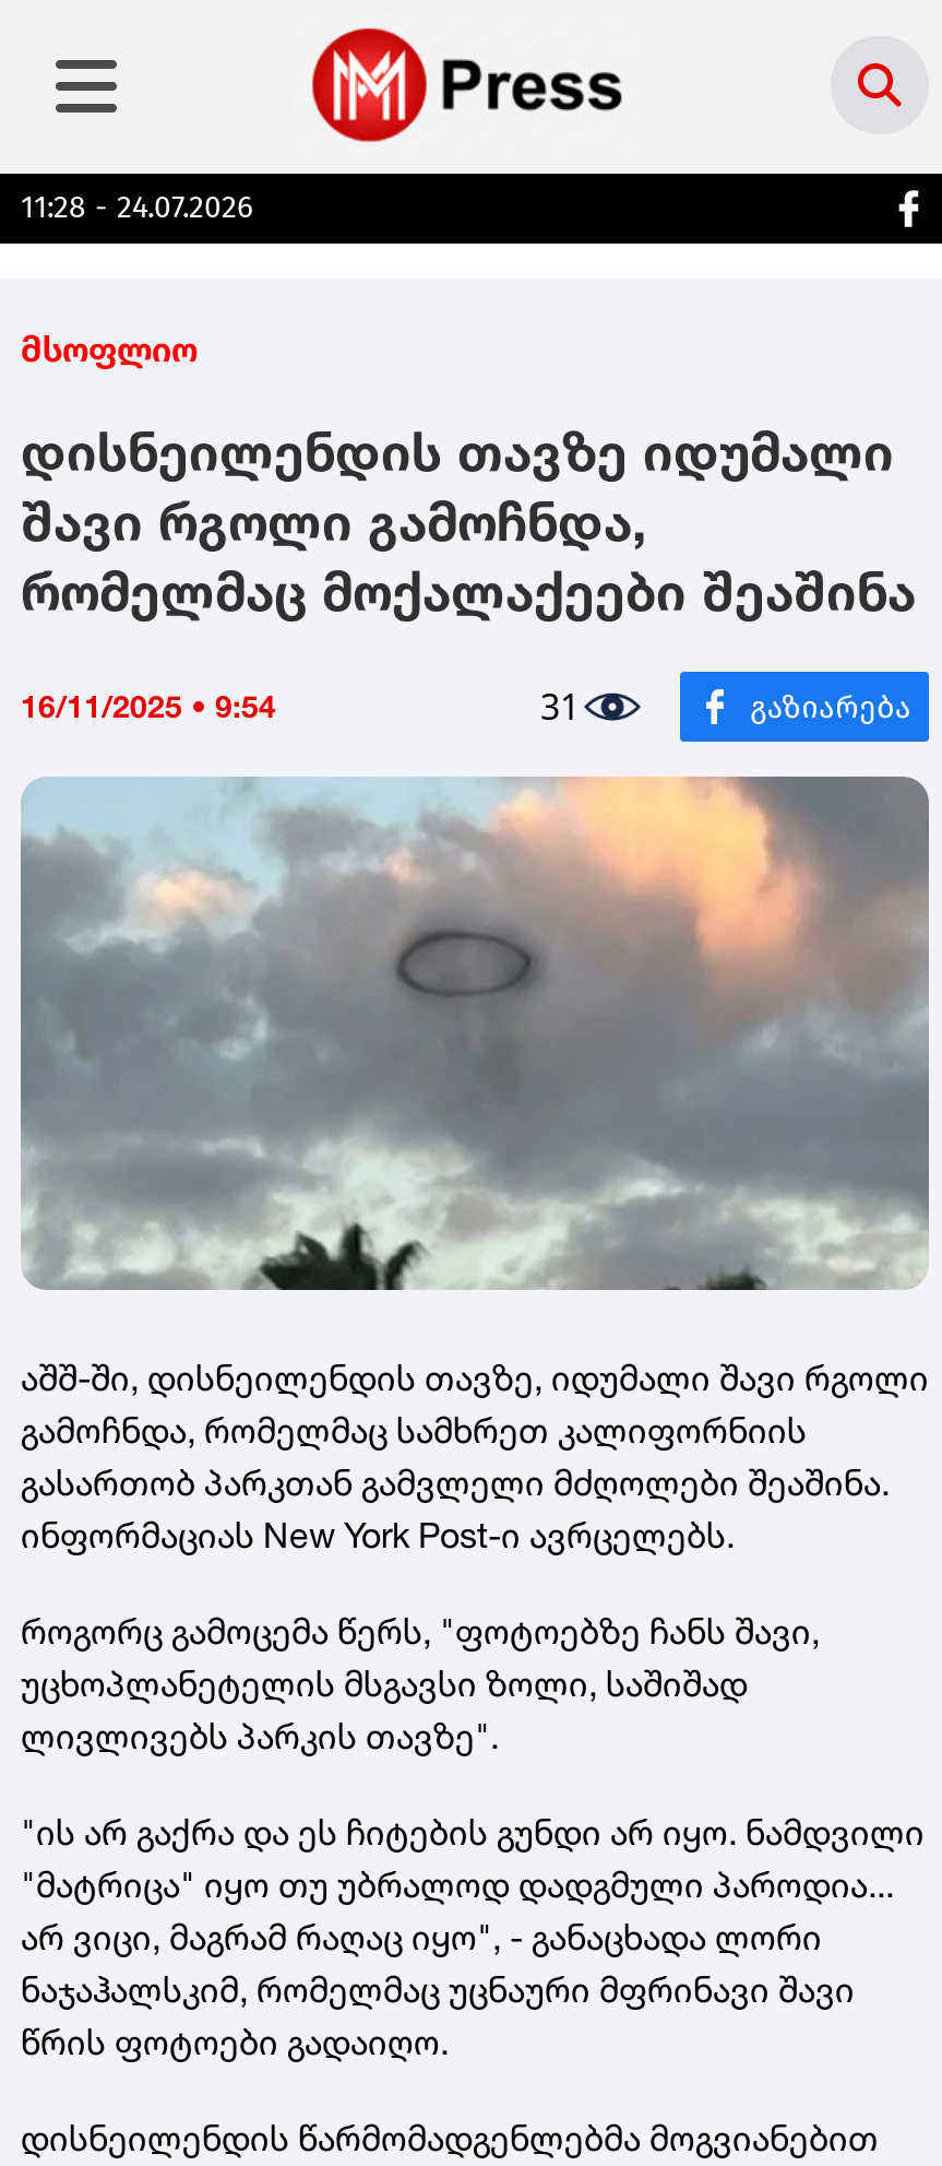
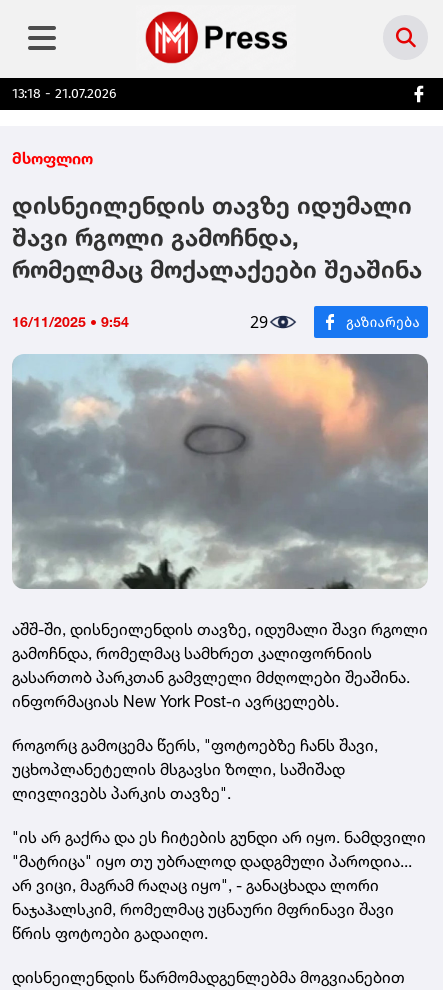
[21,190,252,227] 11:28 - 24.07.2026 -> [12,85,116,102] 13:18 - 21.07.2026
[540,684,580,732] 31 -> [250,311,268,333] 29

